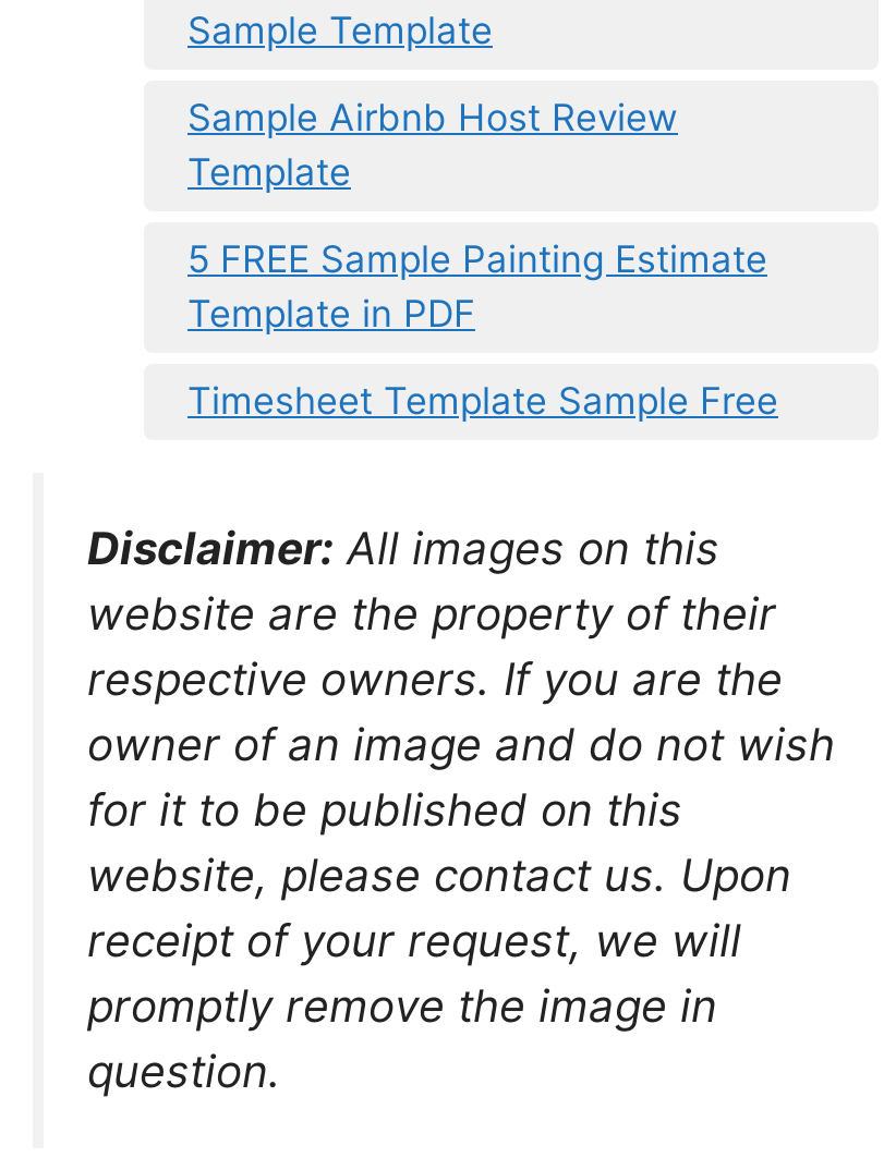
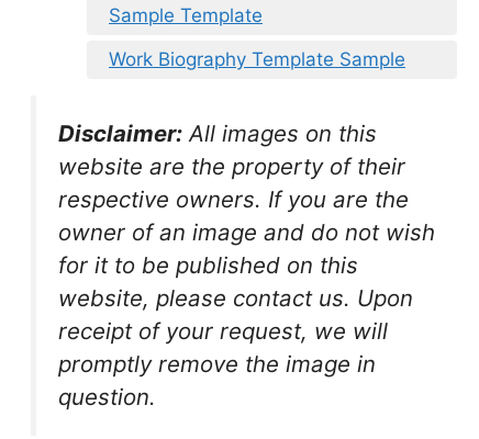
[187,95,778,422] Sample Airbnb Host Review | Template | 5 FREE Sample Painting Estimate | Template in PDF | Timesheet Template Sample Free -> [109,48,405,70] Work Biography Template Sample

